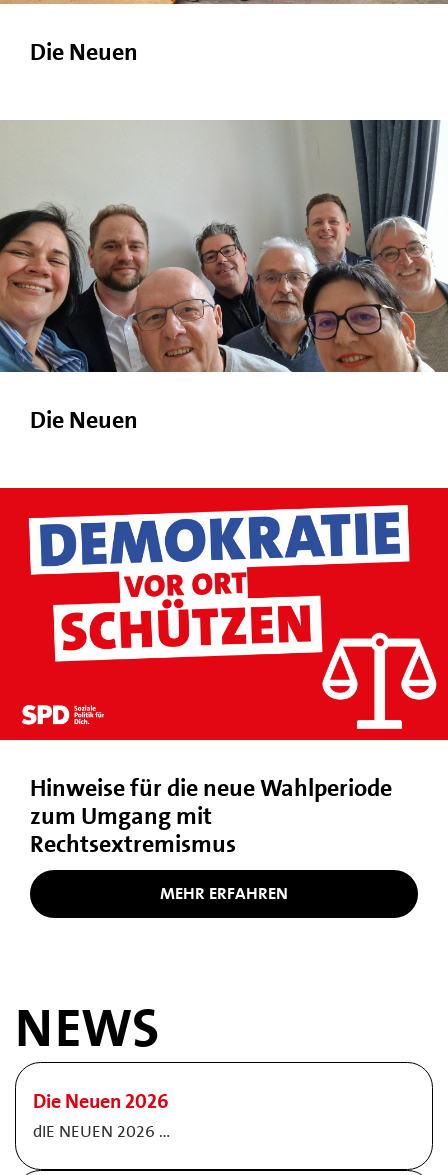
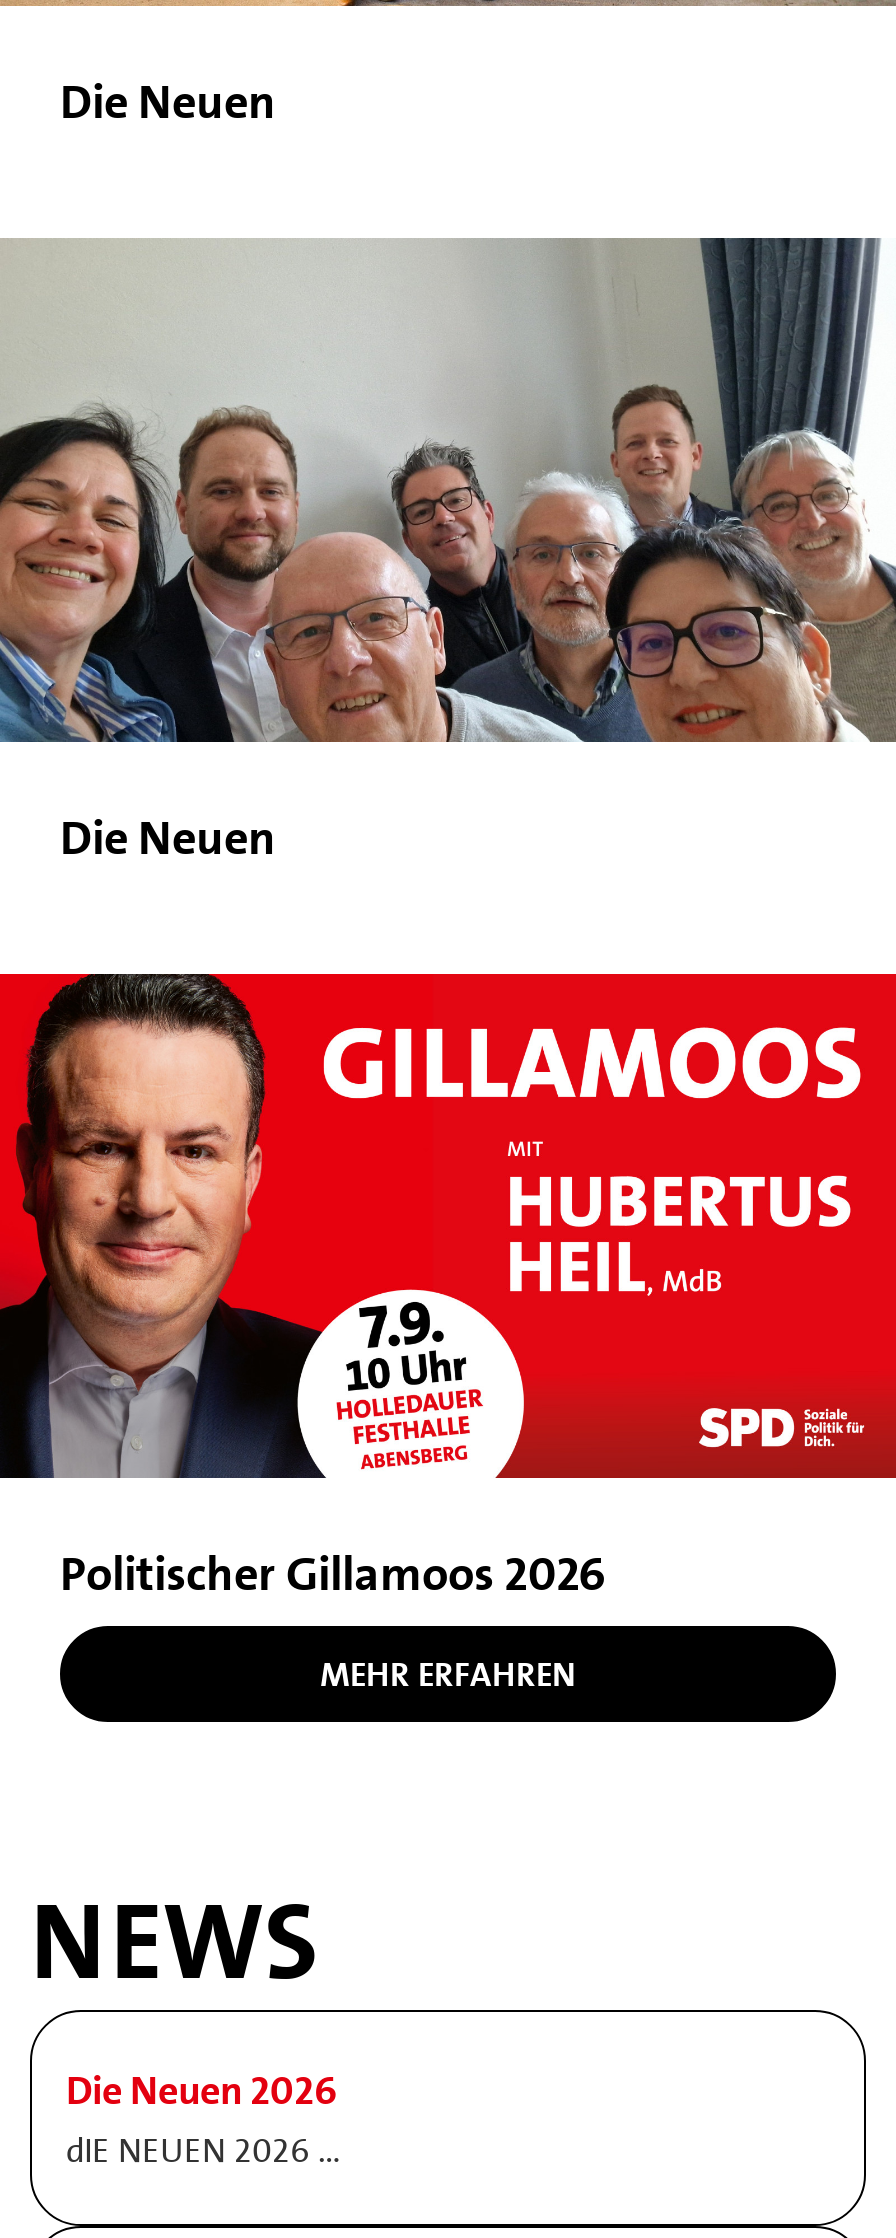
[3,487,445,859] [image] | Hinweise für die neue Wahlperiode | zum Umgang mit | Rechtsextremismus -> [6,972,890,1607] [image] | Politischer Gillamoos 2026

